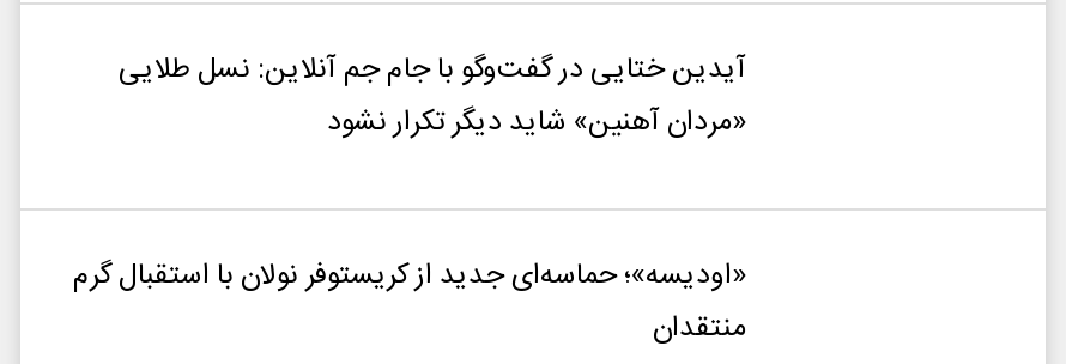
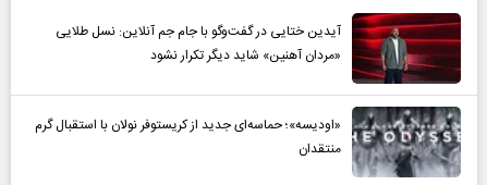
none -> [351,12,462,85] [image]
none -> [351,106,462,178] [image]

